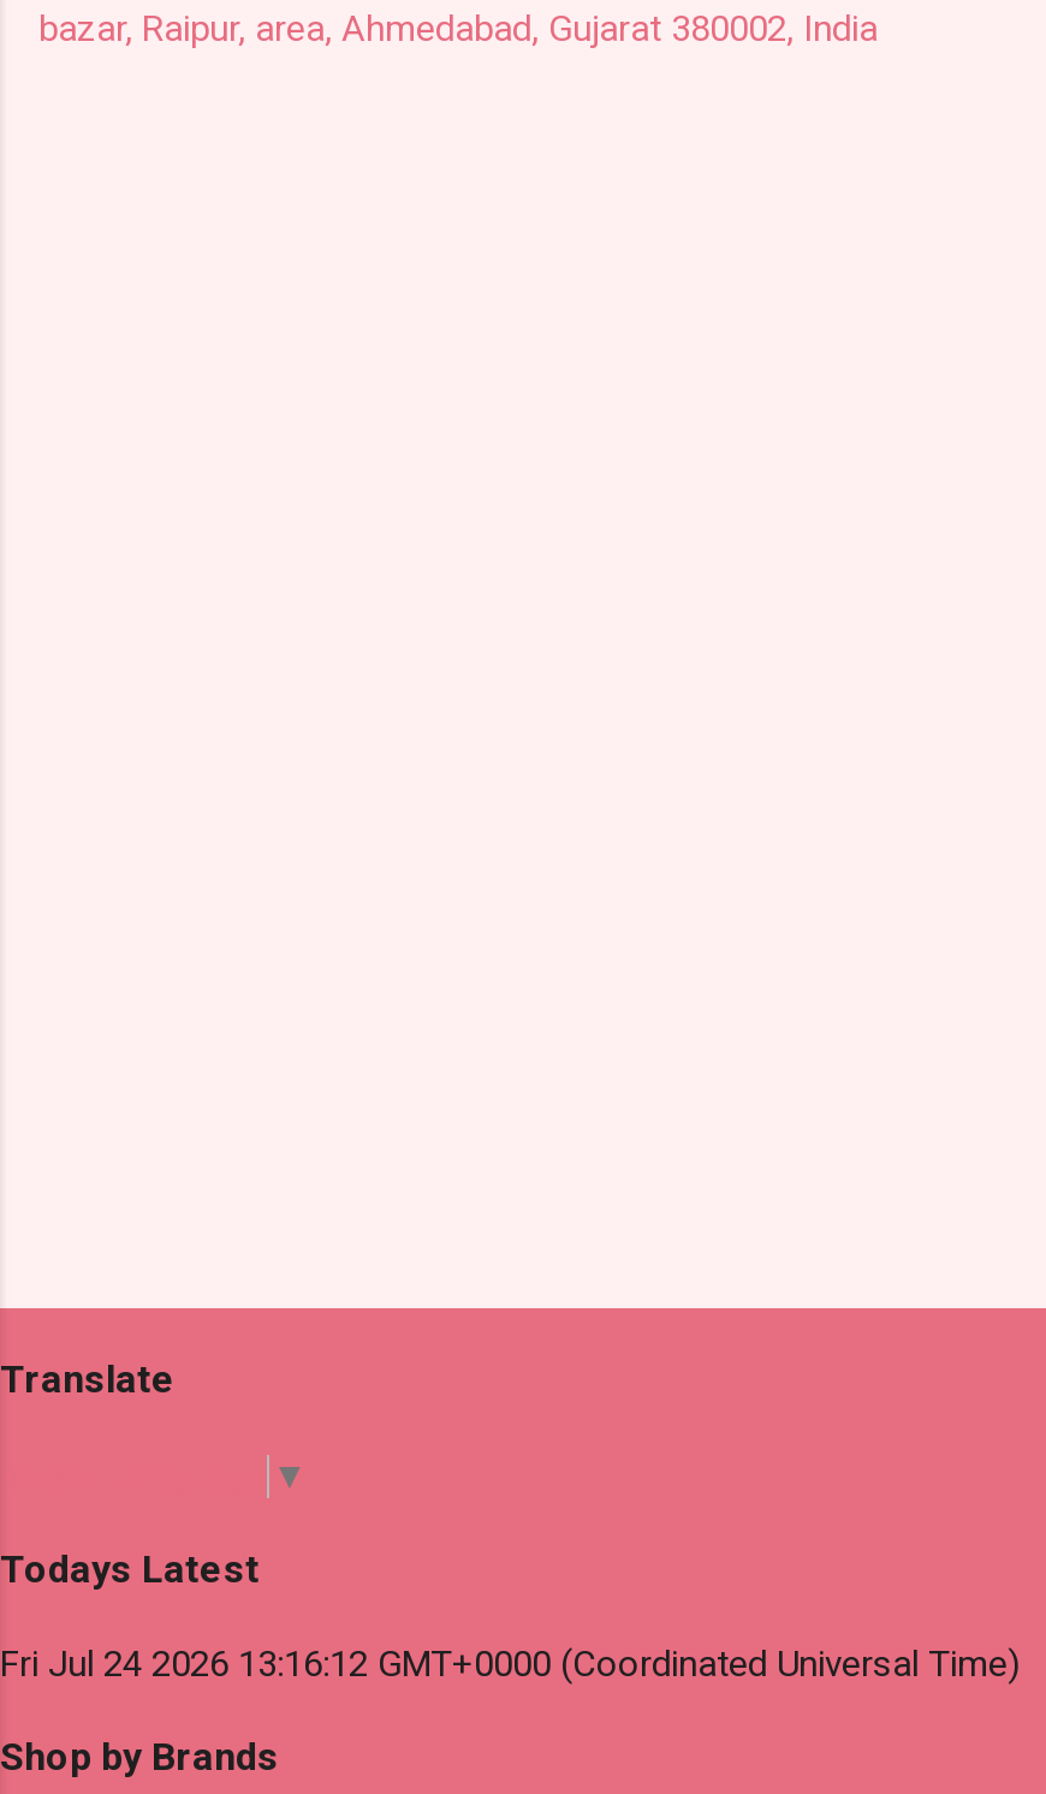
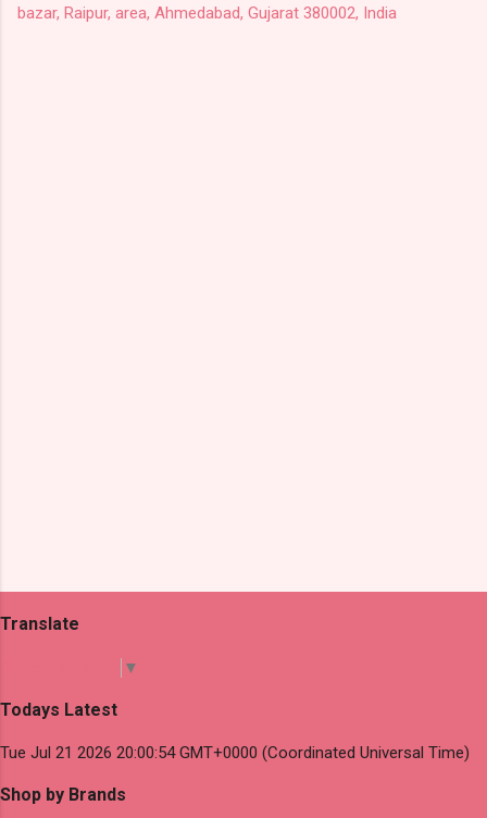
[0,1644,1020,1687] Fri Jul 24 2026 13:16:12 GMT+0000 (Coordinated Universal Time) -> [0,743,470,763] Tue Jul 21 2026 20:00:54 GMT+0000 (Coordinated Universal Time)

